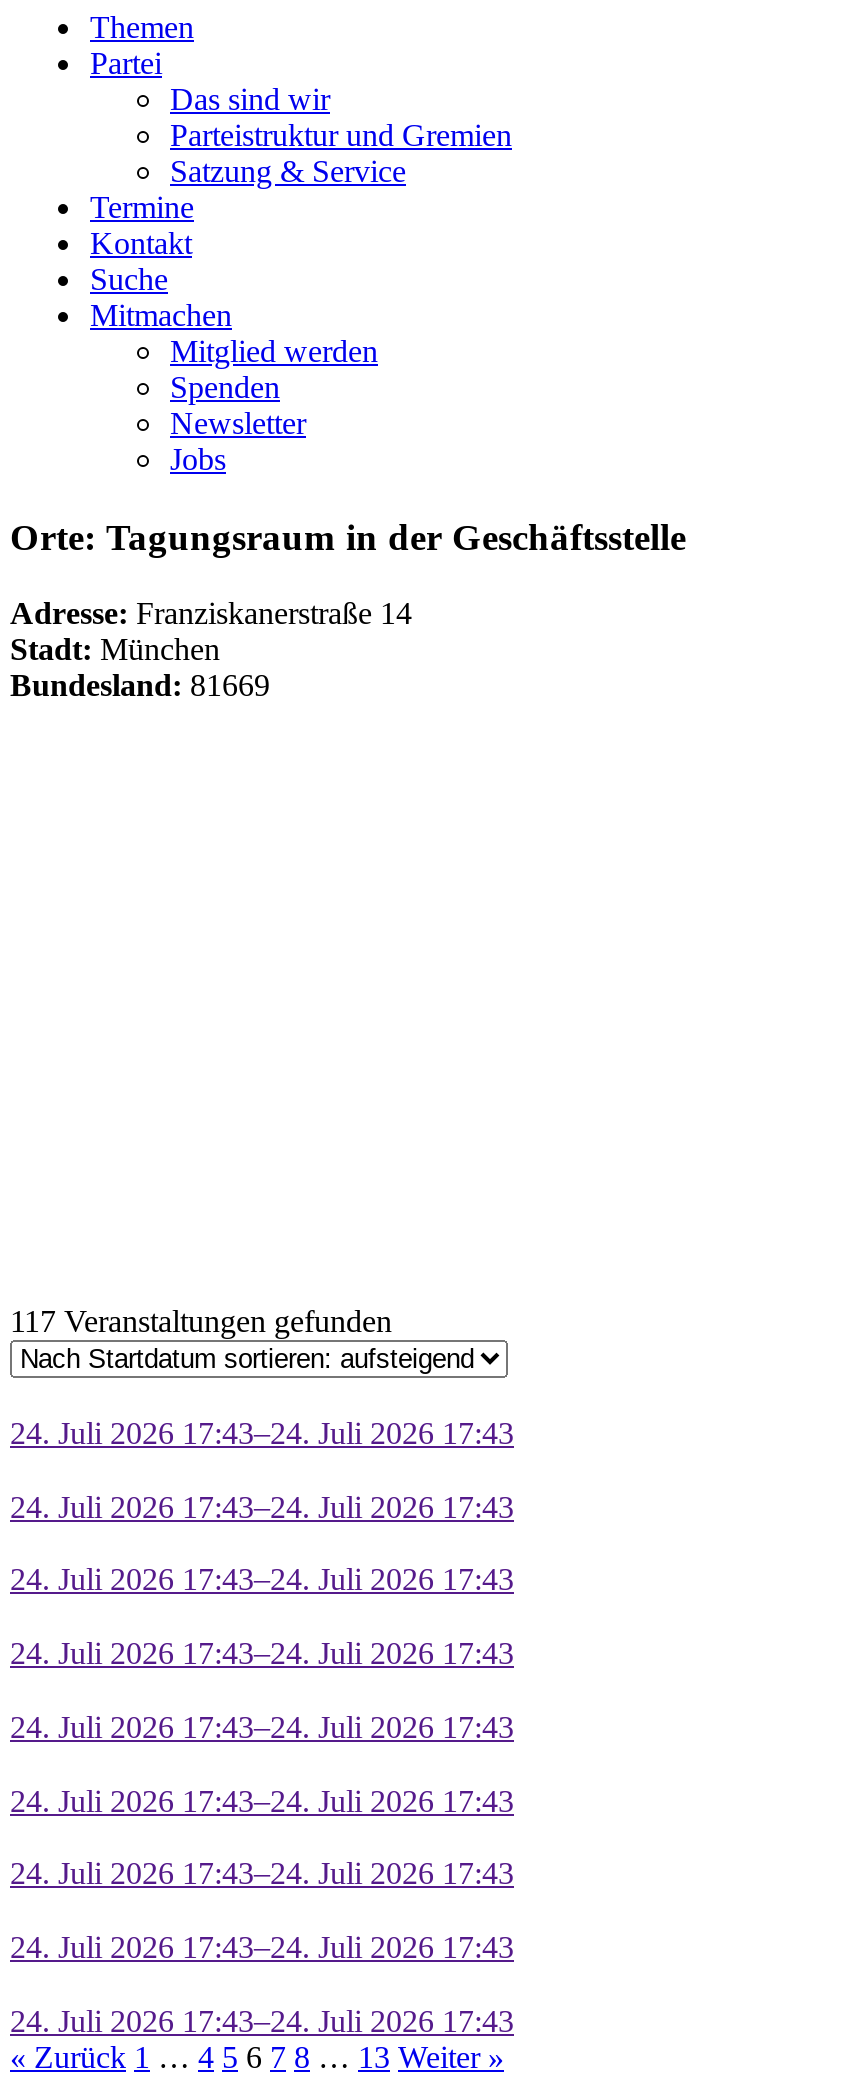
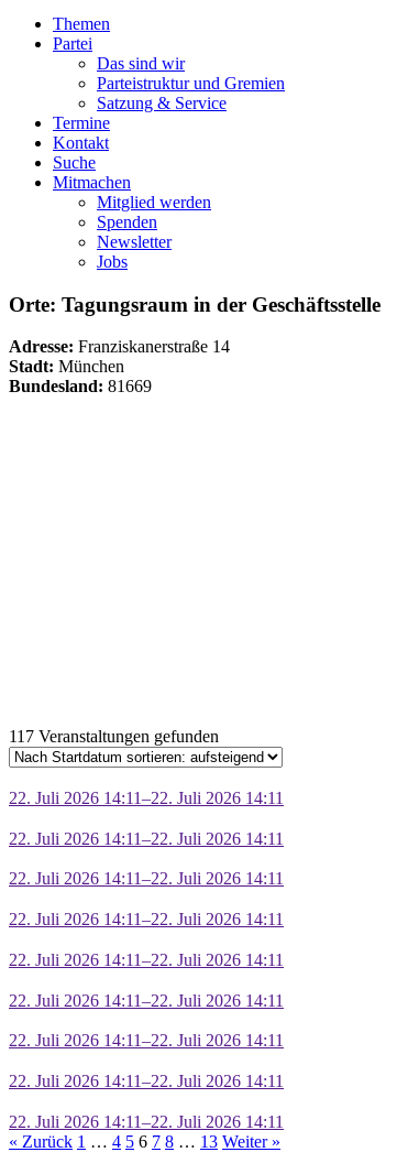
[10,1416,514,1450] 24. Juli 2026 17:43–24. Juli 2026 17:43 -> [9,789,284,807] 22. Juli 2026 14:11–22. Juli 2026 14:11
[10,1490,514,1524] 24. Juli 2026 17:43–24. Juli 2026 17:43 -> [9,829,284,848] 22. Juli 2026 14:11–22. Juli 2026 14:11
[10,1563,514,1597] 24. Juli 2026 17:43–24. Juli 2026 17:43 -> [9,869,284,888] 22. Juli 2026 14:11–22. Juli 2026 14:11
[10,1636,514,1670] 24. Juli 2026 17:43–24. Juli 2026 17:43 -> [9,910,284,929] 22. Juli 2026 14:11–22. Juli 2026 14:11
[10,1710,514,1744] 24. Juli 2026 17:43–24. Juli 2026 17:43 -> [9,950,284,969] 22. Juli 2026 14:11–22. Juli 2026 14:11
[10,1783,514,1817] 24. Juli 2026 17:43–24. Juli 2026 17:43 -> [9,991,284,1009] 22. Juli 2026 14:11–22. Juli 2026 14:11
[10,1857,514,1891] 24. Juli 2026 17:43–24. Juli 2026 17:43 -> [9,1031,284,1050] 22. Juli 2026 14:11–22. Juli 2026 14:11
[10,1930,514,1964] 24. Juli 2026 17:43–24. Juli 2026 17:43 -> [9,1072,284,1090] 22. Juli 2026 14:11–22. Juli 2026 14:11
[10,2004,514,2038] 24. Juli 2026 17:43–24. Juli 2026 17:43 -> [9,1112,284,1131] 22. Juli 2026 14:11–22. Juli 2026 14:11

